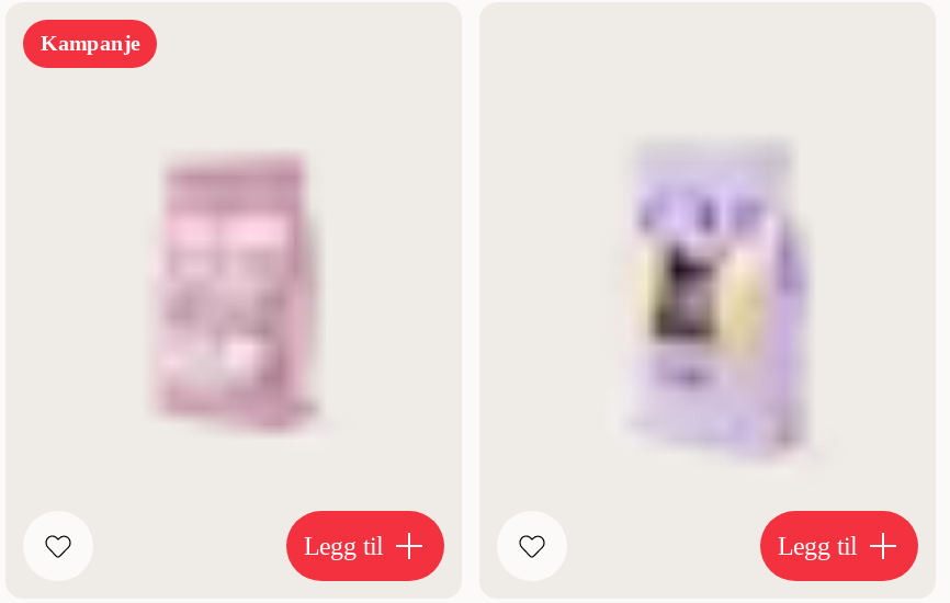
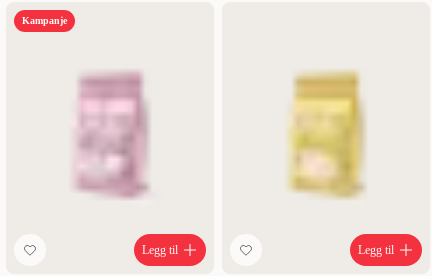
[622,153,811,460] [image] -> [286,71,372,210] [image]

